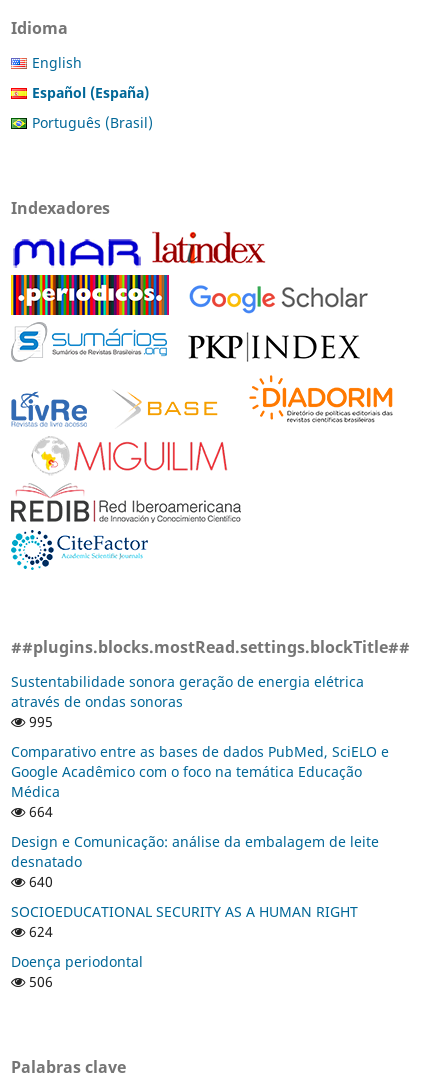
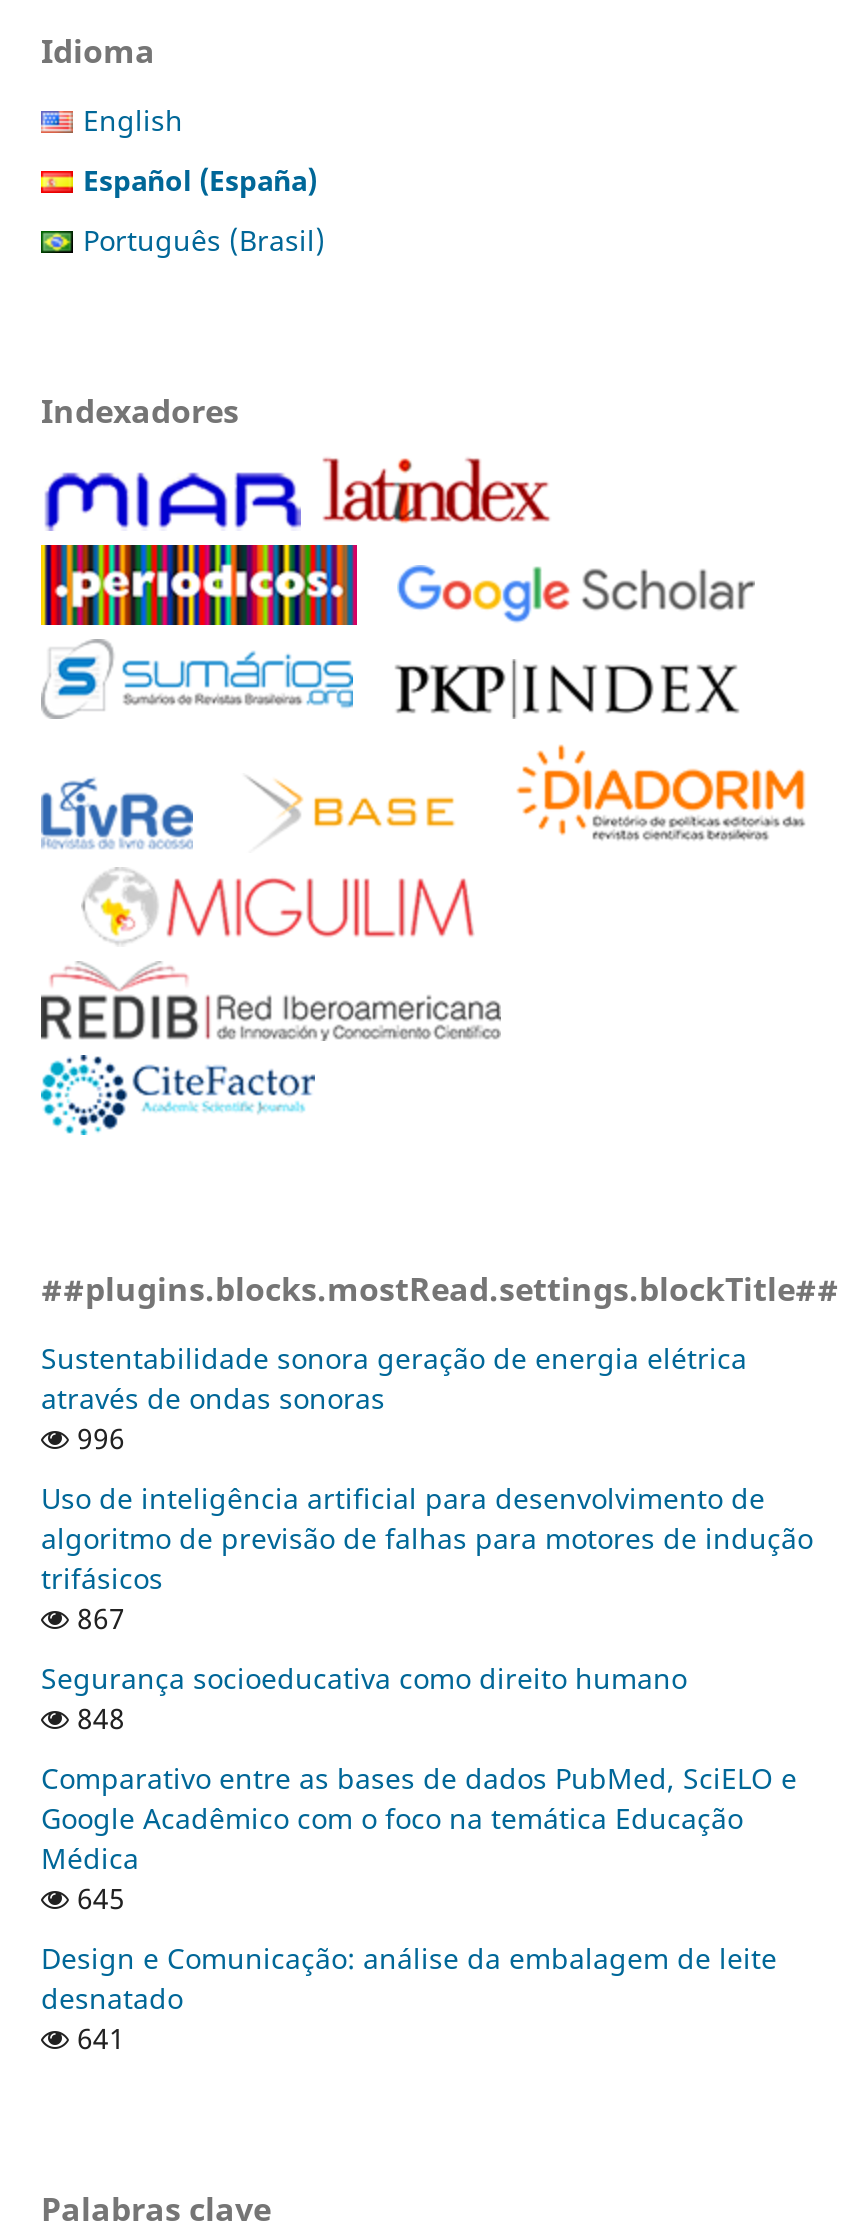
[25,712,53,731] 995 -> [41,1418,813,1736] 996 | Uso de inteligência artificial para desenvolvimento de | algoritmo de previsão de falhas para motores de indução | trifásicos | 867 | Segurança socioeducativa como direito humano | 848
moved [11,742,389,801] -> [41,1758,797,1876]: Comparativo entre as bases de dados PubMed, SciELO e | Google Acadêmico com o foco na temática Educação | Médica
[25,802,53,821] 664 -> [69,1878,125,1916] 645
moved [11,832,379,871] -> [41,1938,777,2016]: Design e Comunicação: análise da embalagem de leite | desnatado
[11,872,358,990] 640 | SOCIOEDUCATIONAL SECURITY AS A HUMAN RIGHT | 624 | Doença periodontal | 506 -> [69,2018,125,2056] 641

